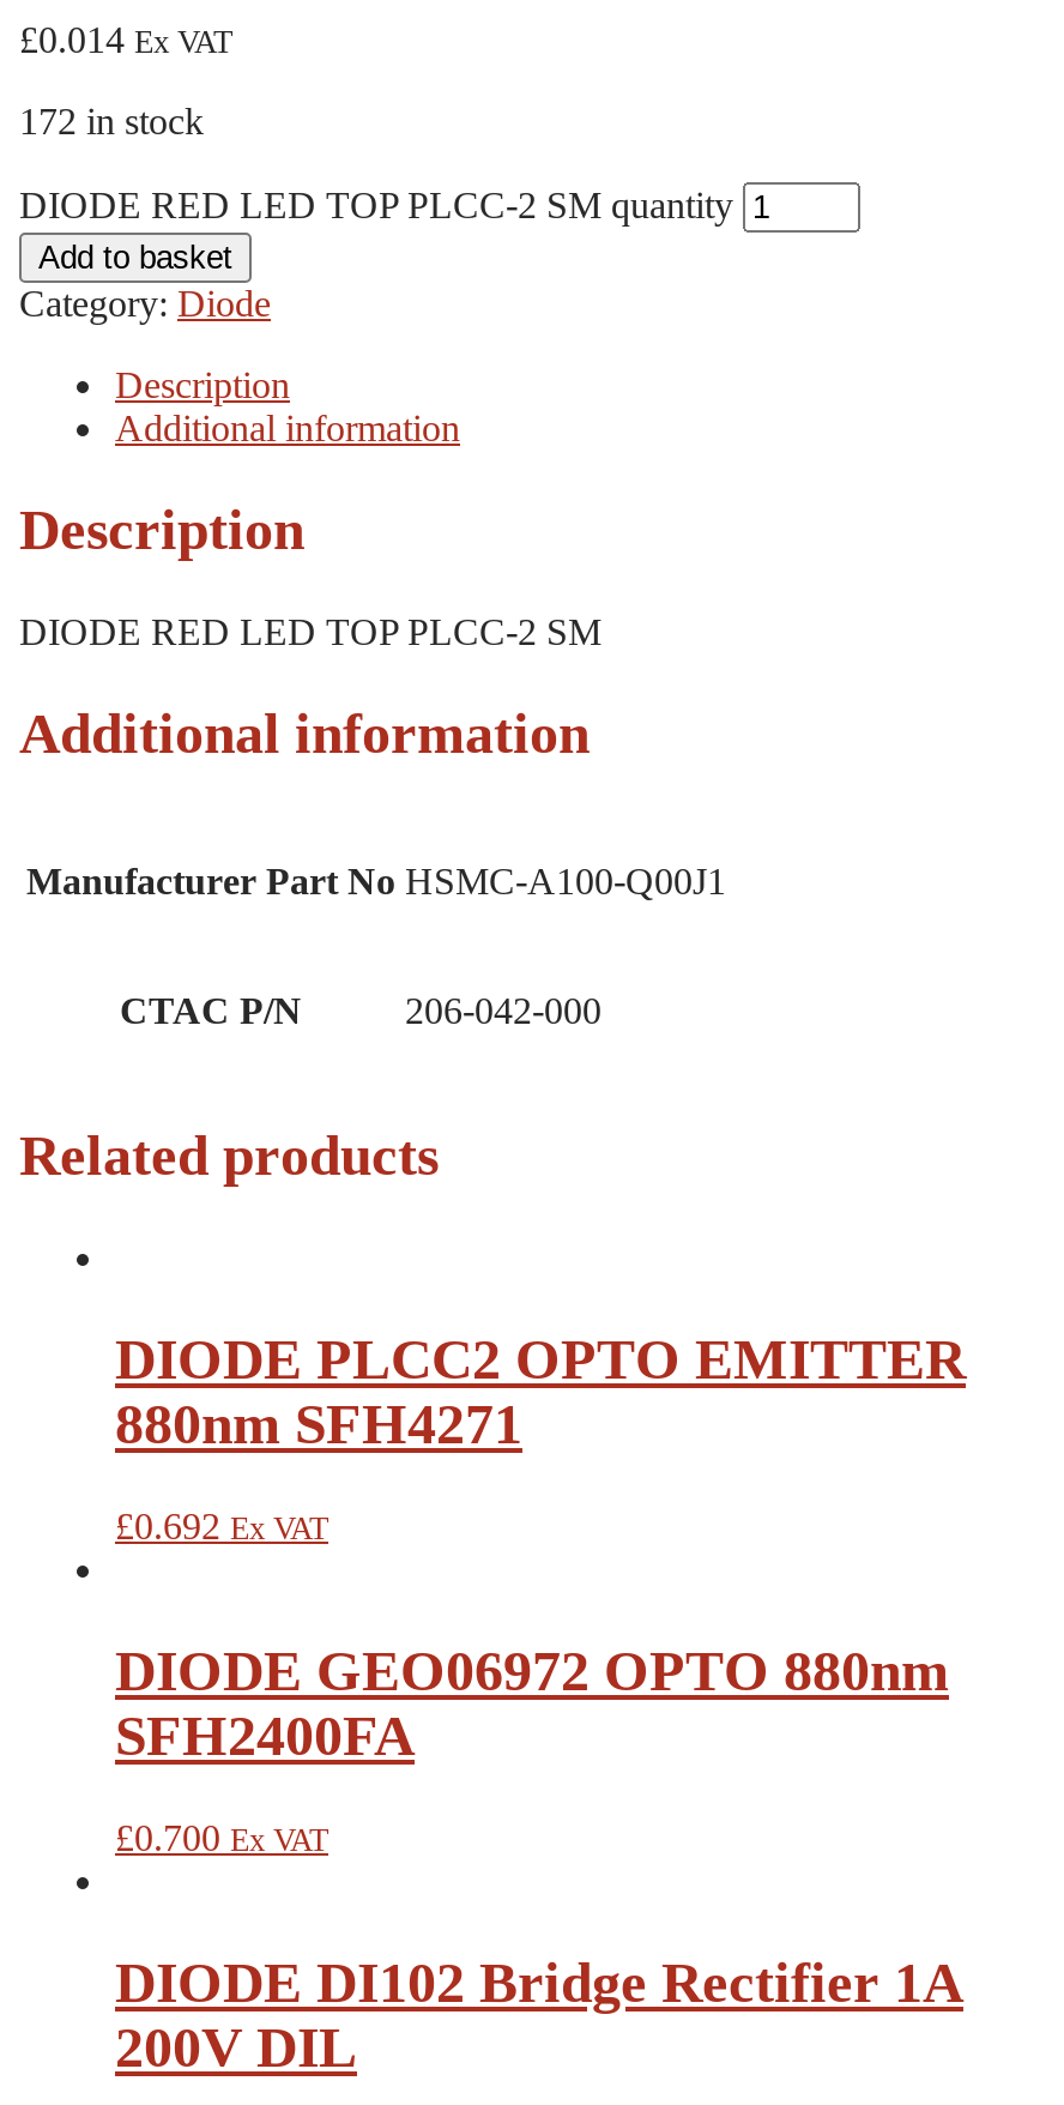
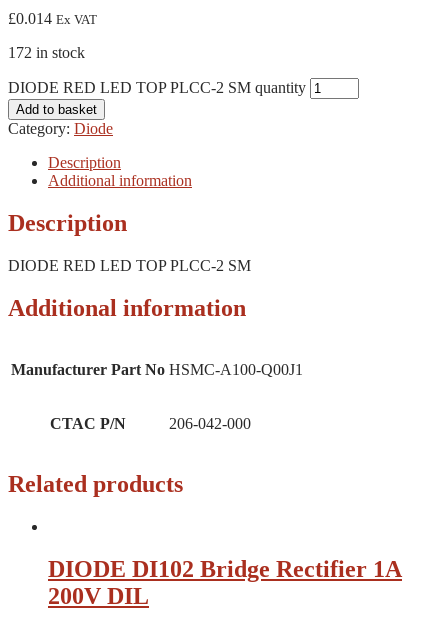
[115,1329,966,1858] DIODE PLCC2 OPTO EMITTER | 880nm SFH4271 | £0.692 Ex VAT | DIODE GEO06972 OPTO 880nm | SFH2400FA | £0.700 Ex VAT -> none

